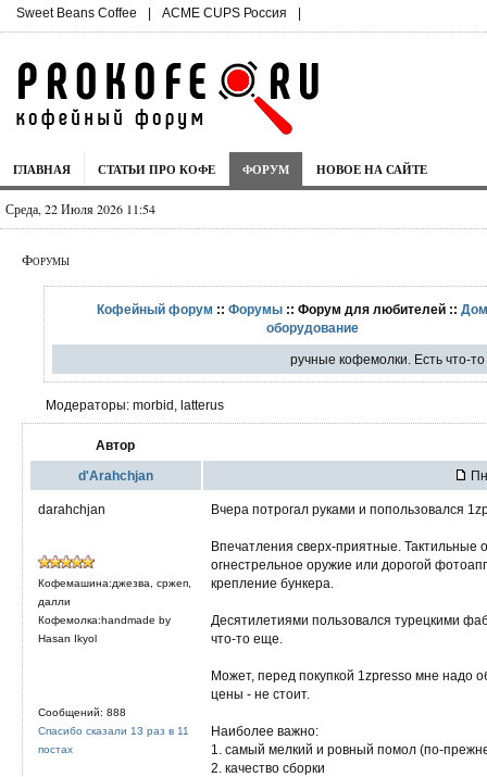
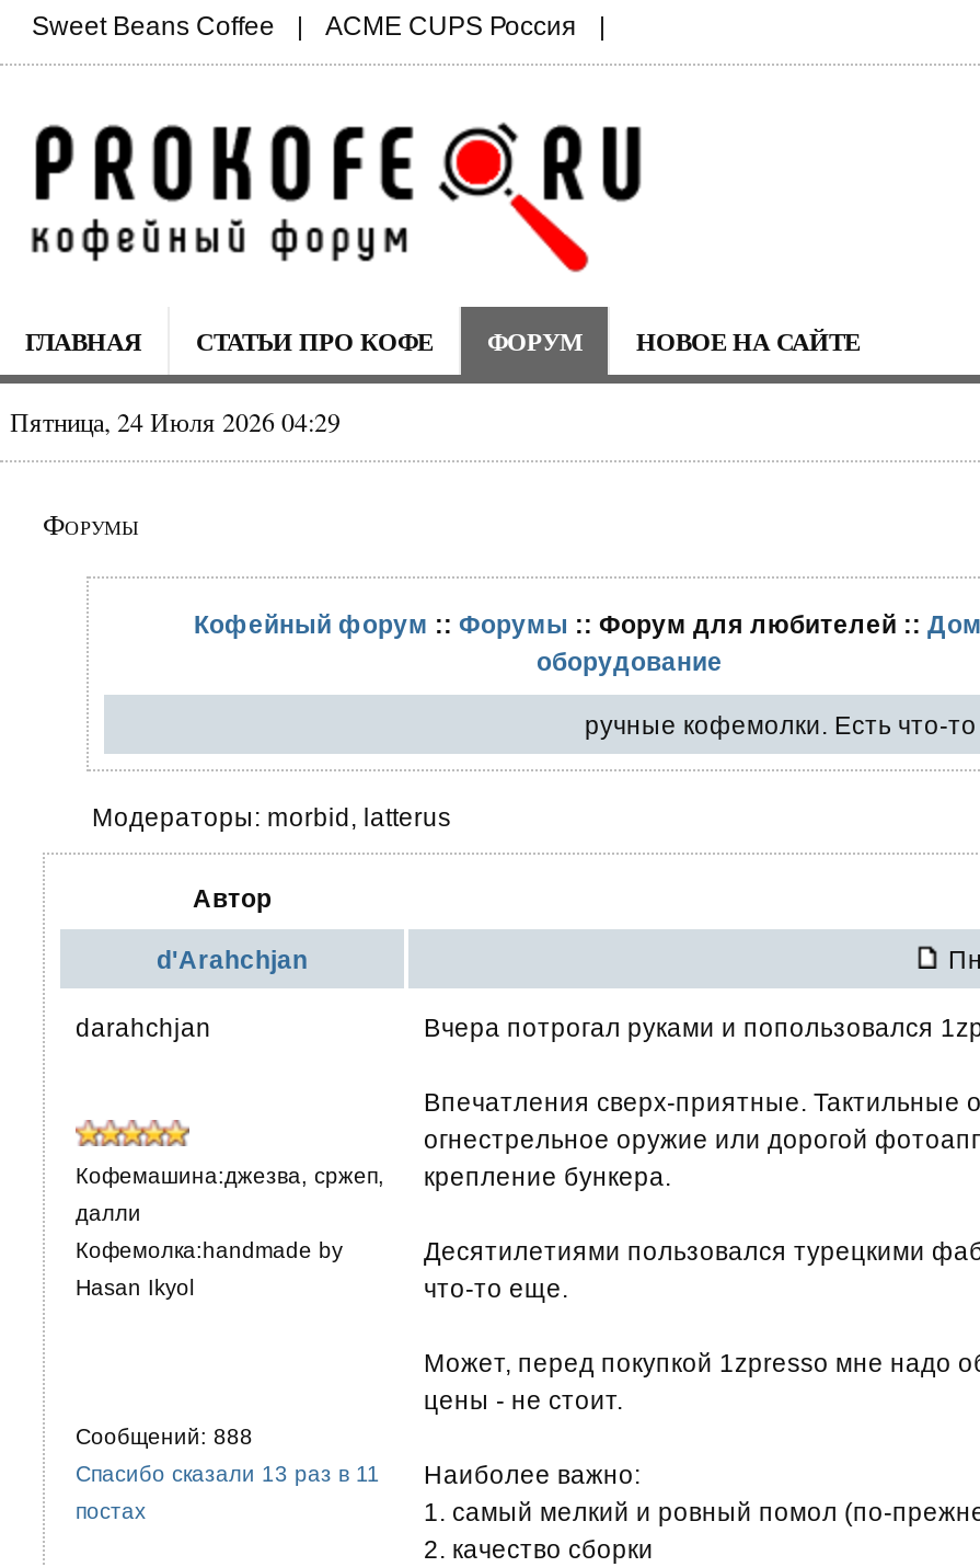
[5,200,155,217] Среда, 22 Июля 2026 11:54 -> [10,403,341,438] Пятница, 24 Июля 2026 04:29

